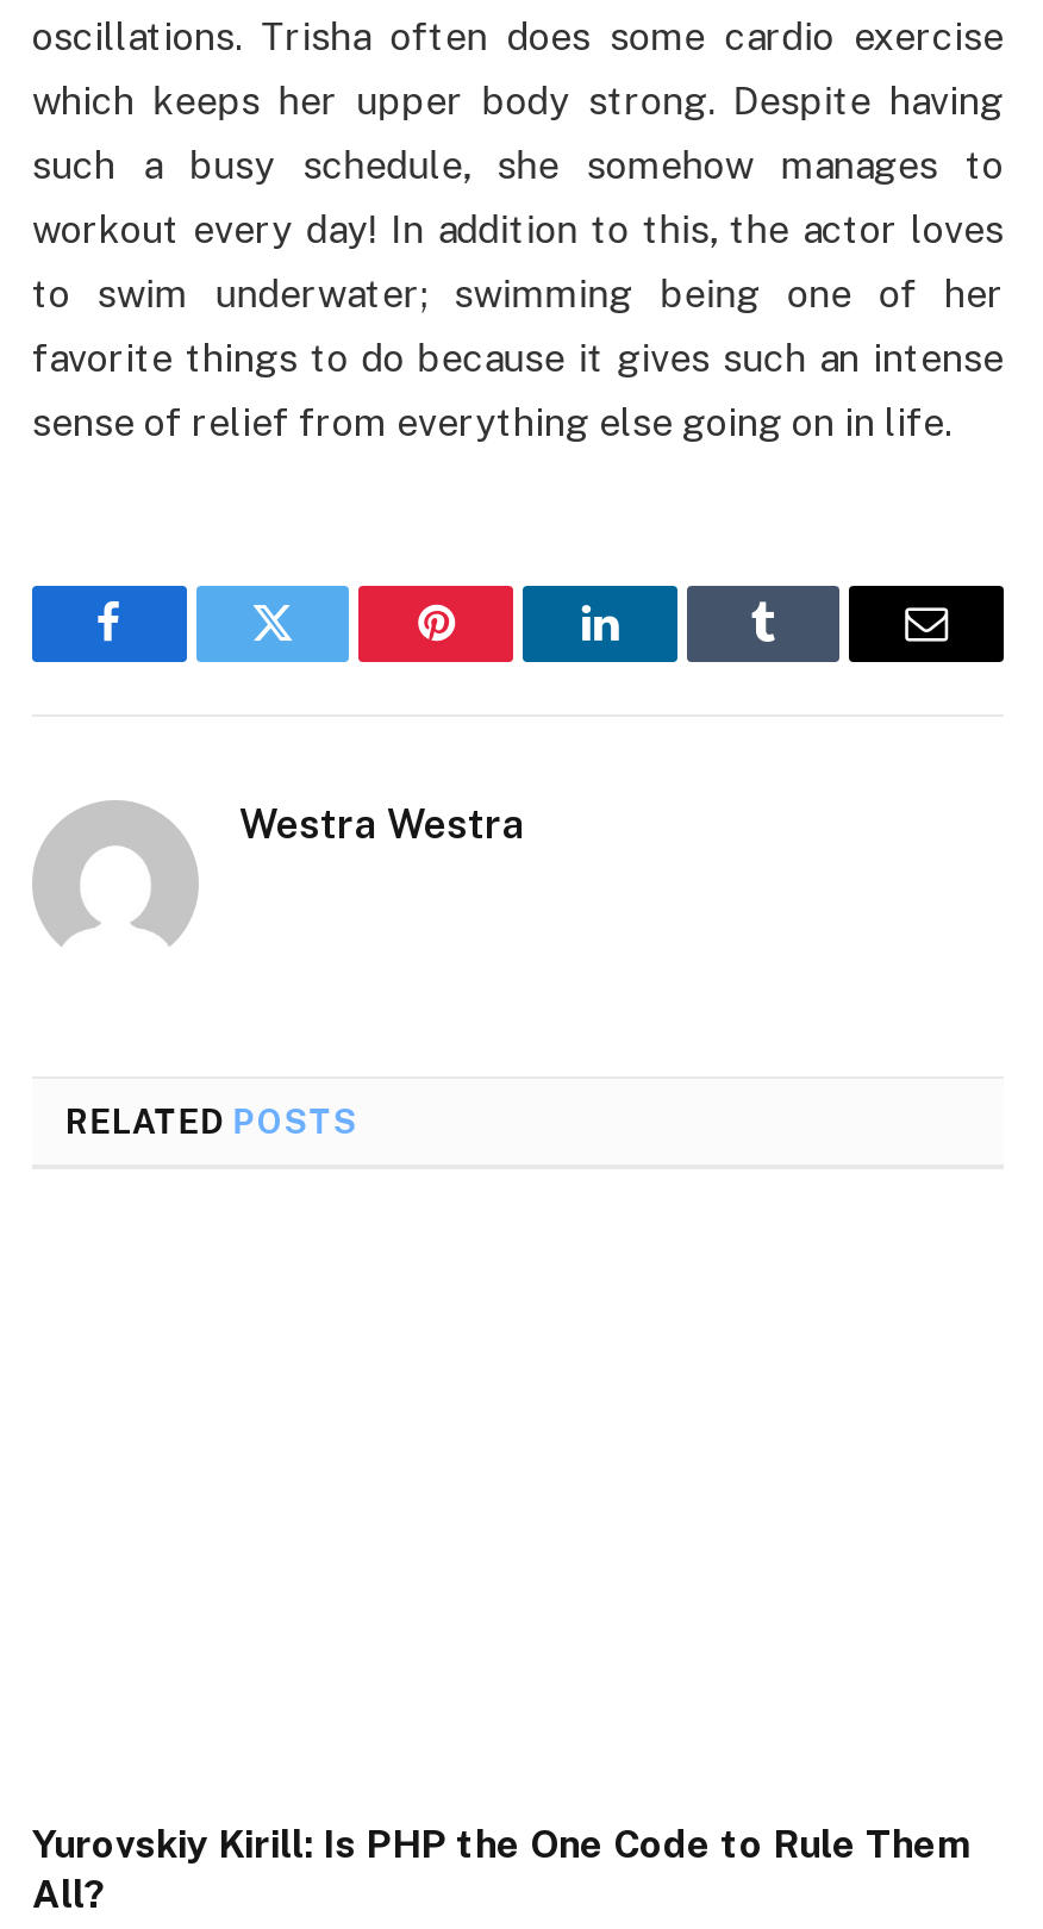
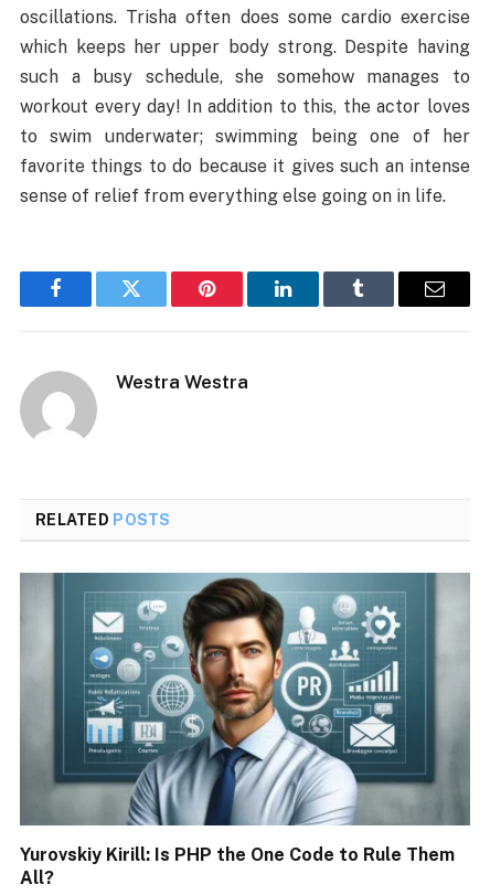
none -> [19,572,471,827] [image]

